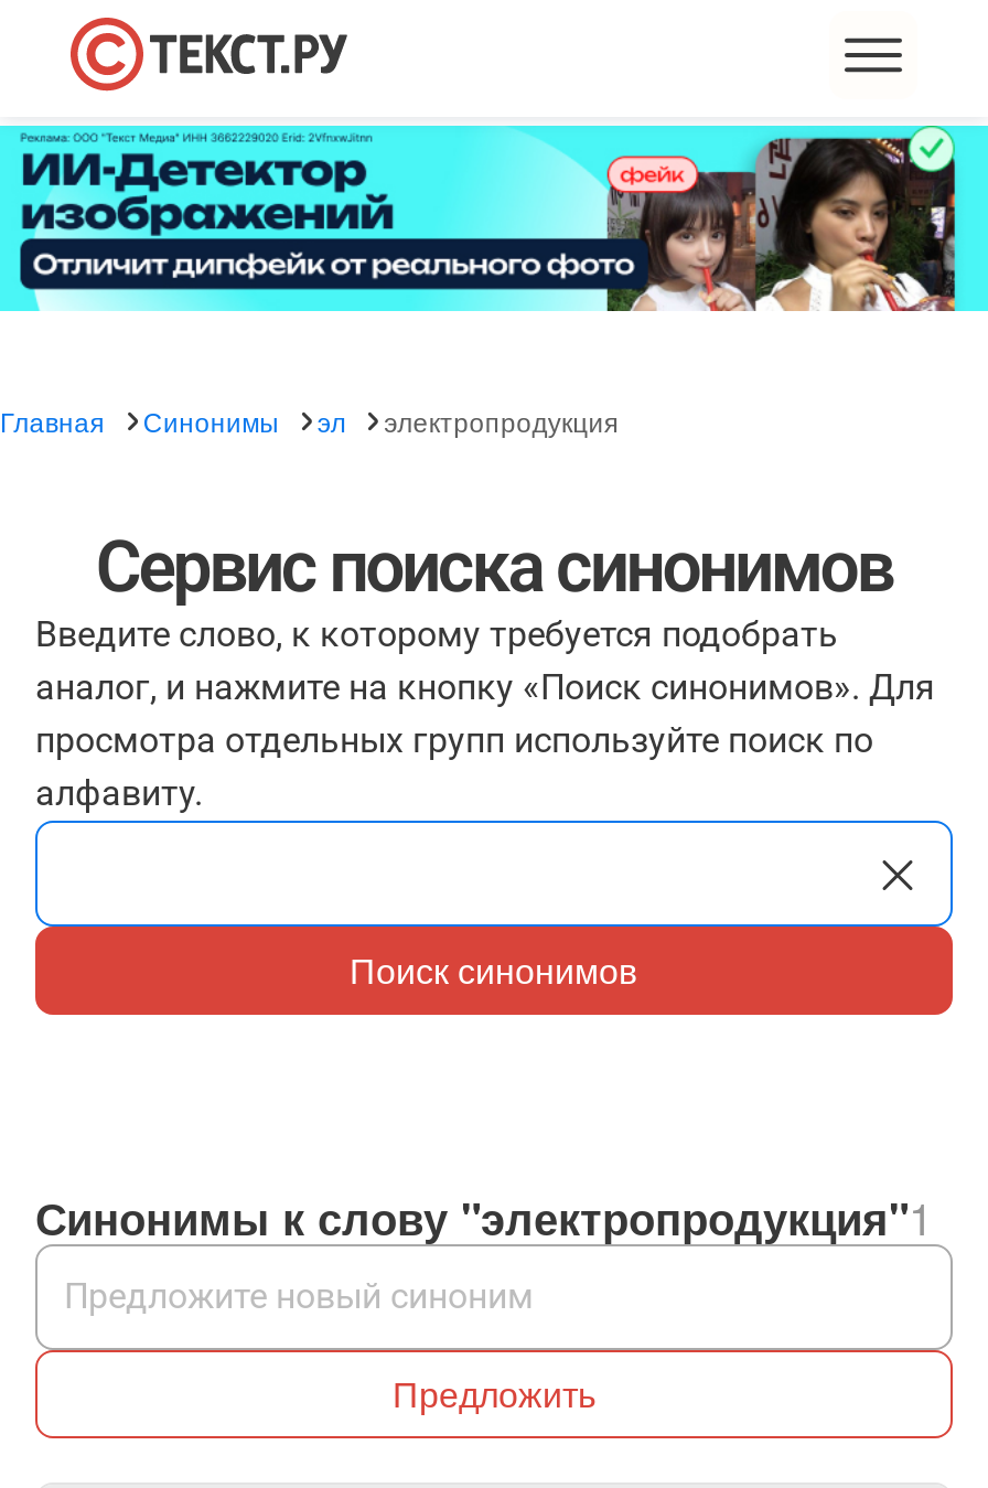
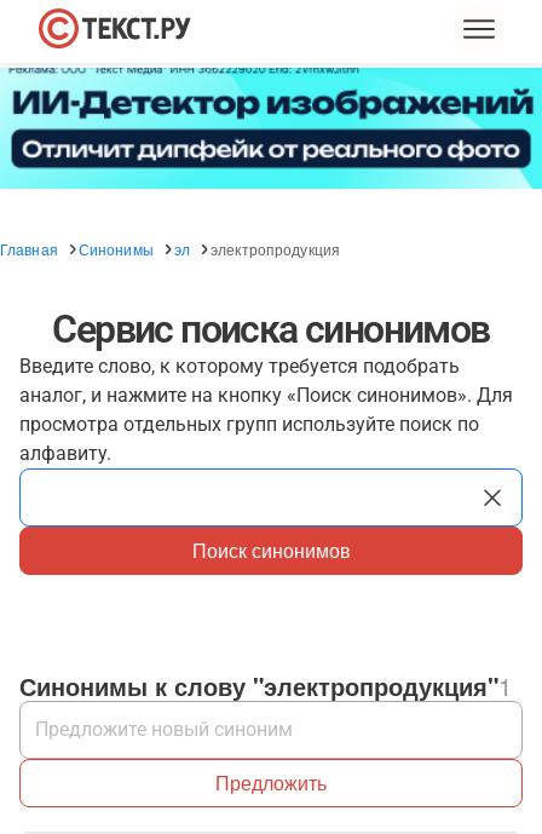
[7,126,968,313] [image] -> [4,67,535,190] [image]

